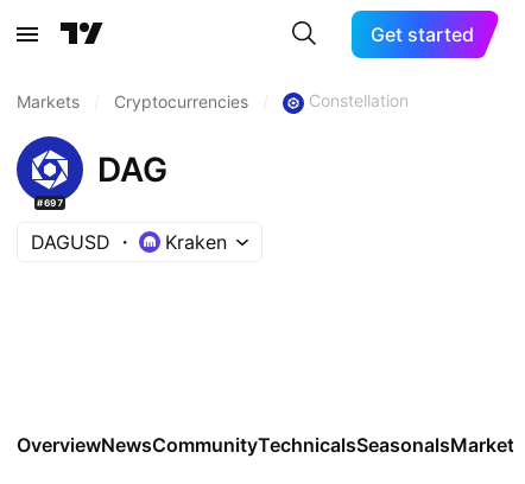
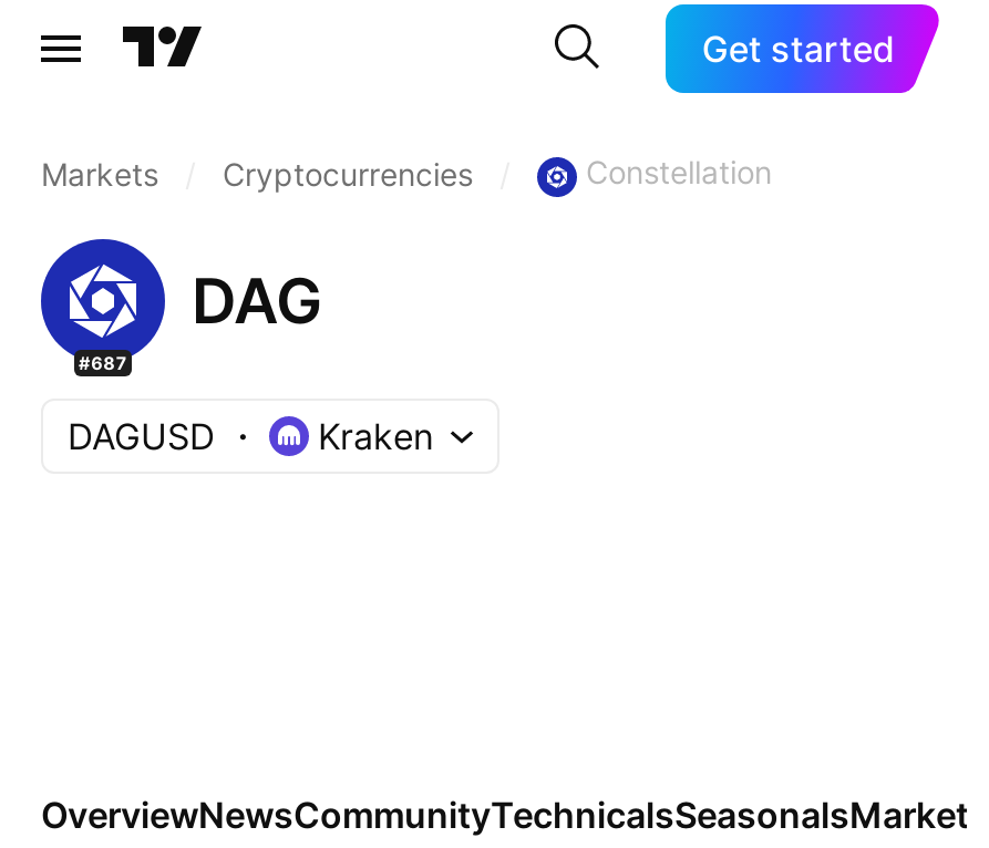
[37,197,63,209] #697 -> [79,352,127,374] #687

